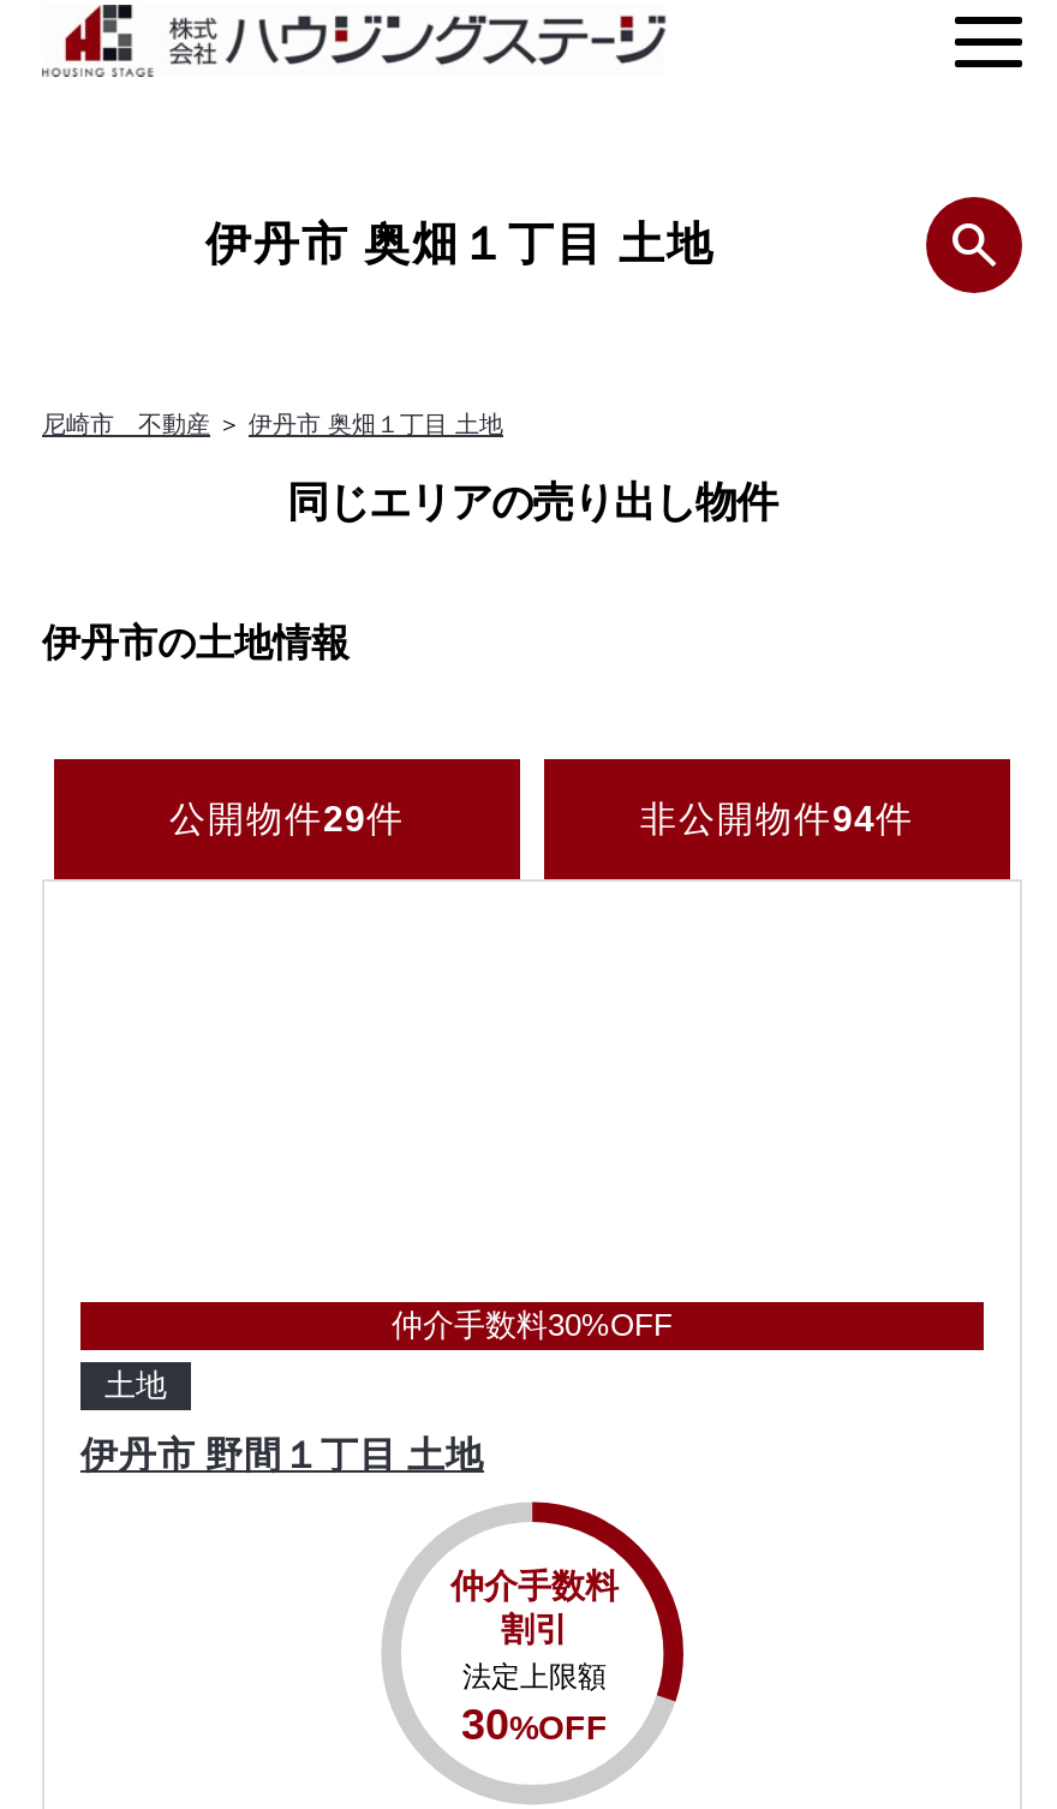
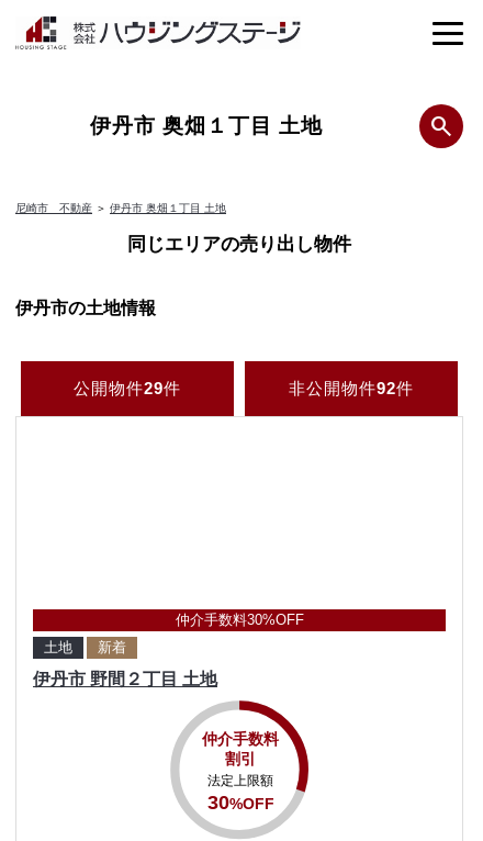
[640,798,914,838] 非公開物件94件 -> [289,379,414,397] 非公開物件92件
[80,1434,484,1475] 伊丹市 野間１丁目 土地 -> [33,639,217,688] 新着 | 伊丹市 野間２丁目 土地

